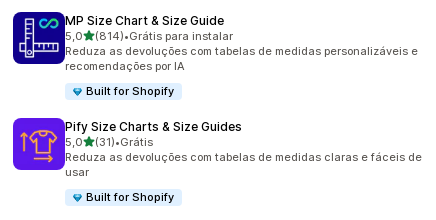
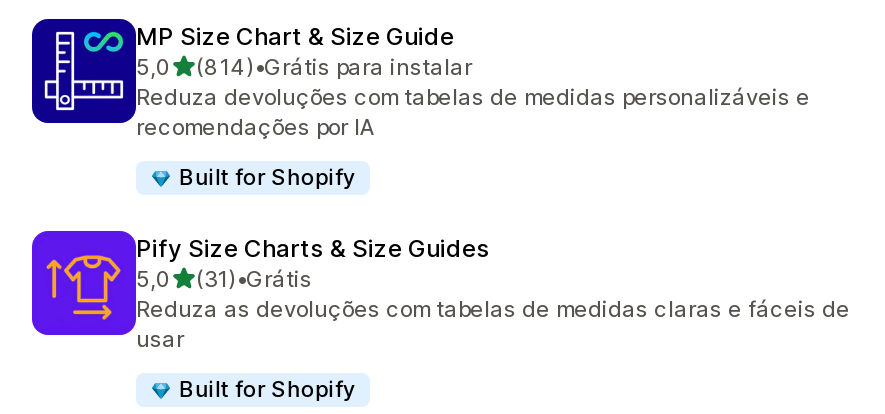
[65,44,418,58] Reduza as devoluções com tabelas de medidas personalizáveis e -> [136,83,810,111] Reduza devoluções com tabelas de medidas personalizáveis e

